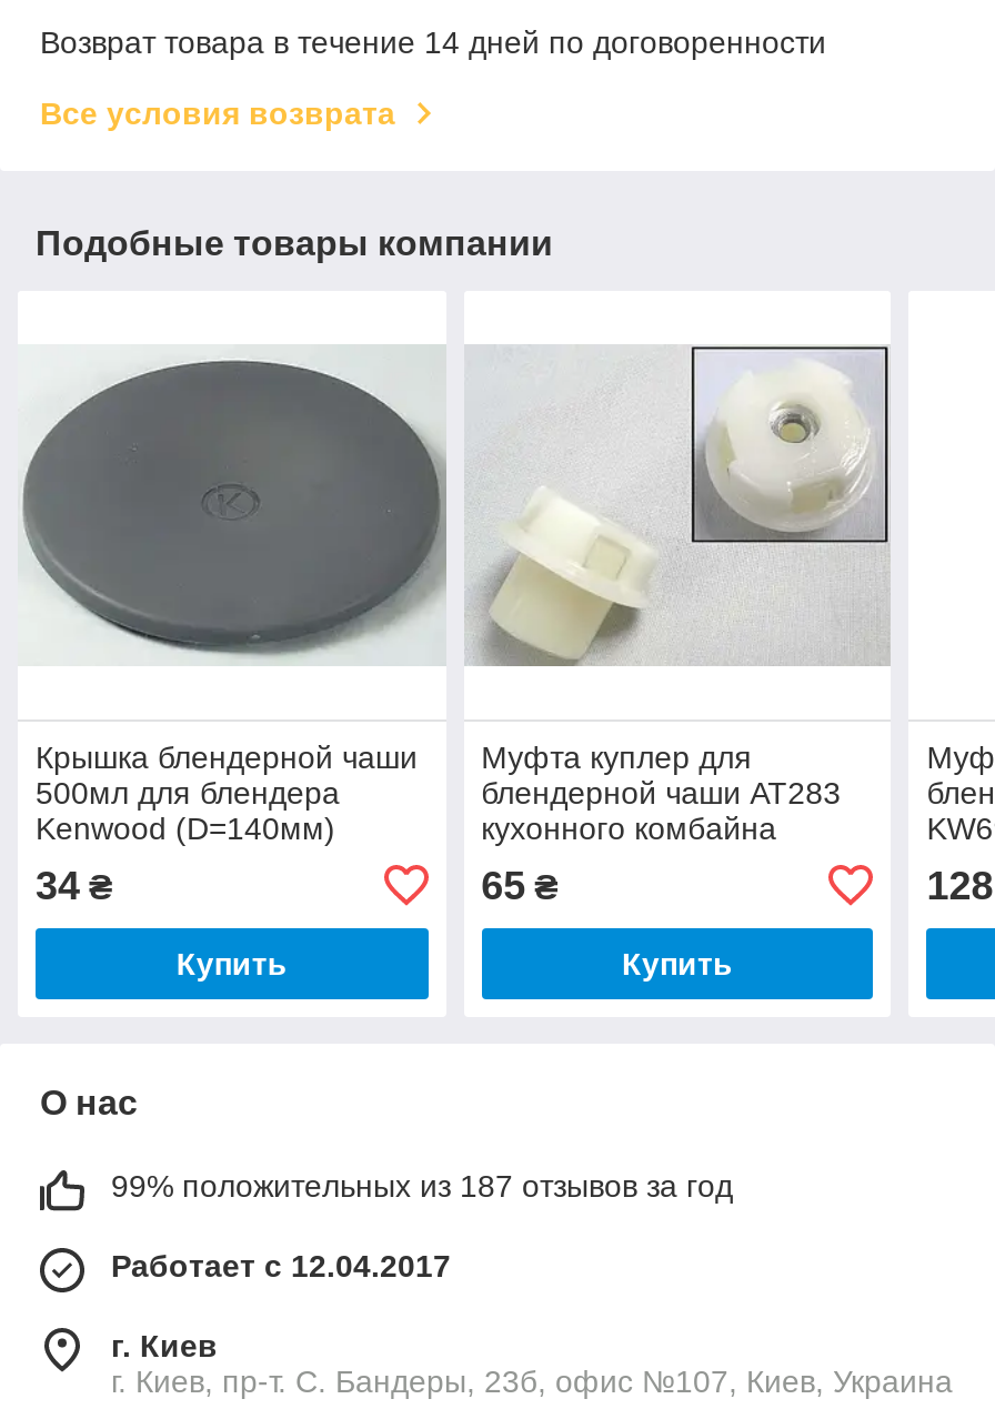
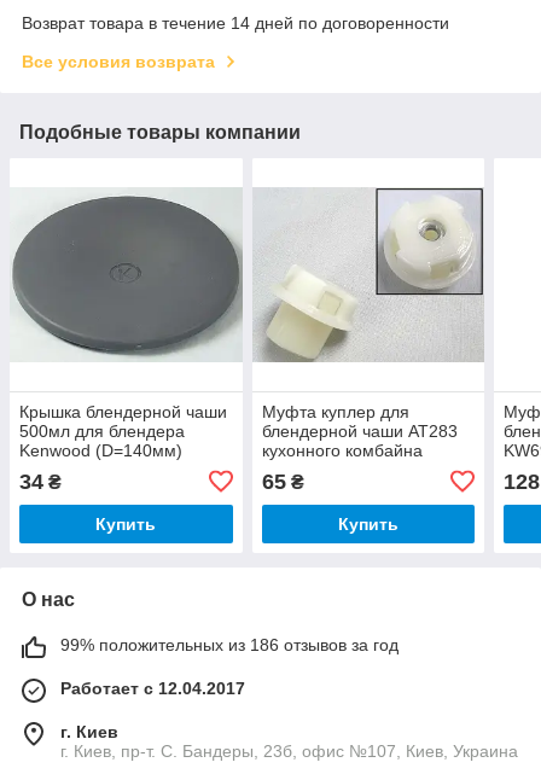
[111,1168,733,1203] 99% положительных из 187 отзывов за год -> [60,635,399,654] 99% положительных из 186 отзывов за год

